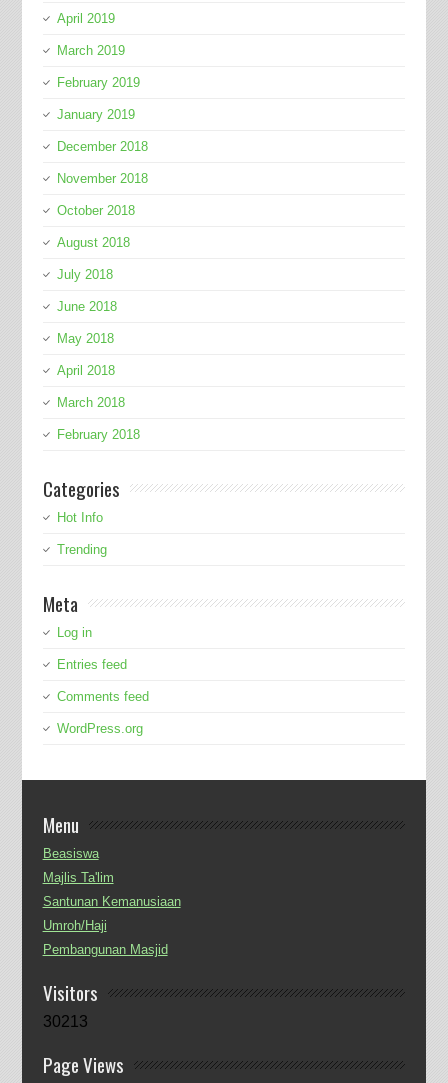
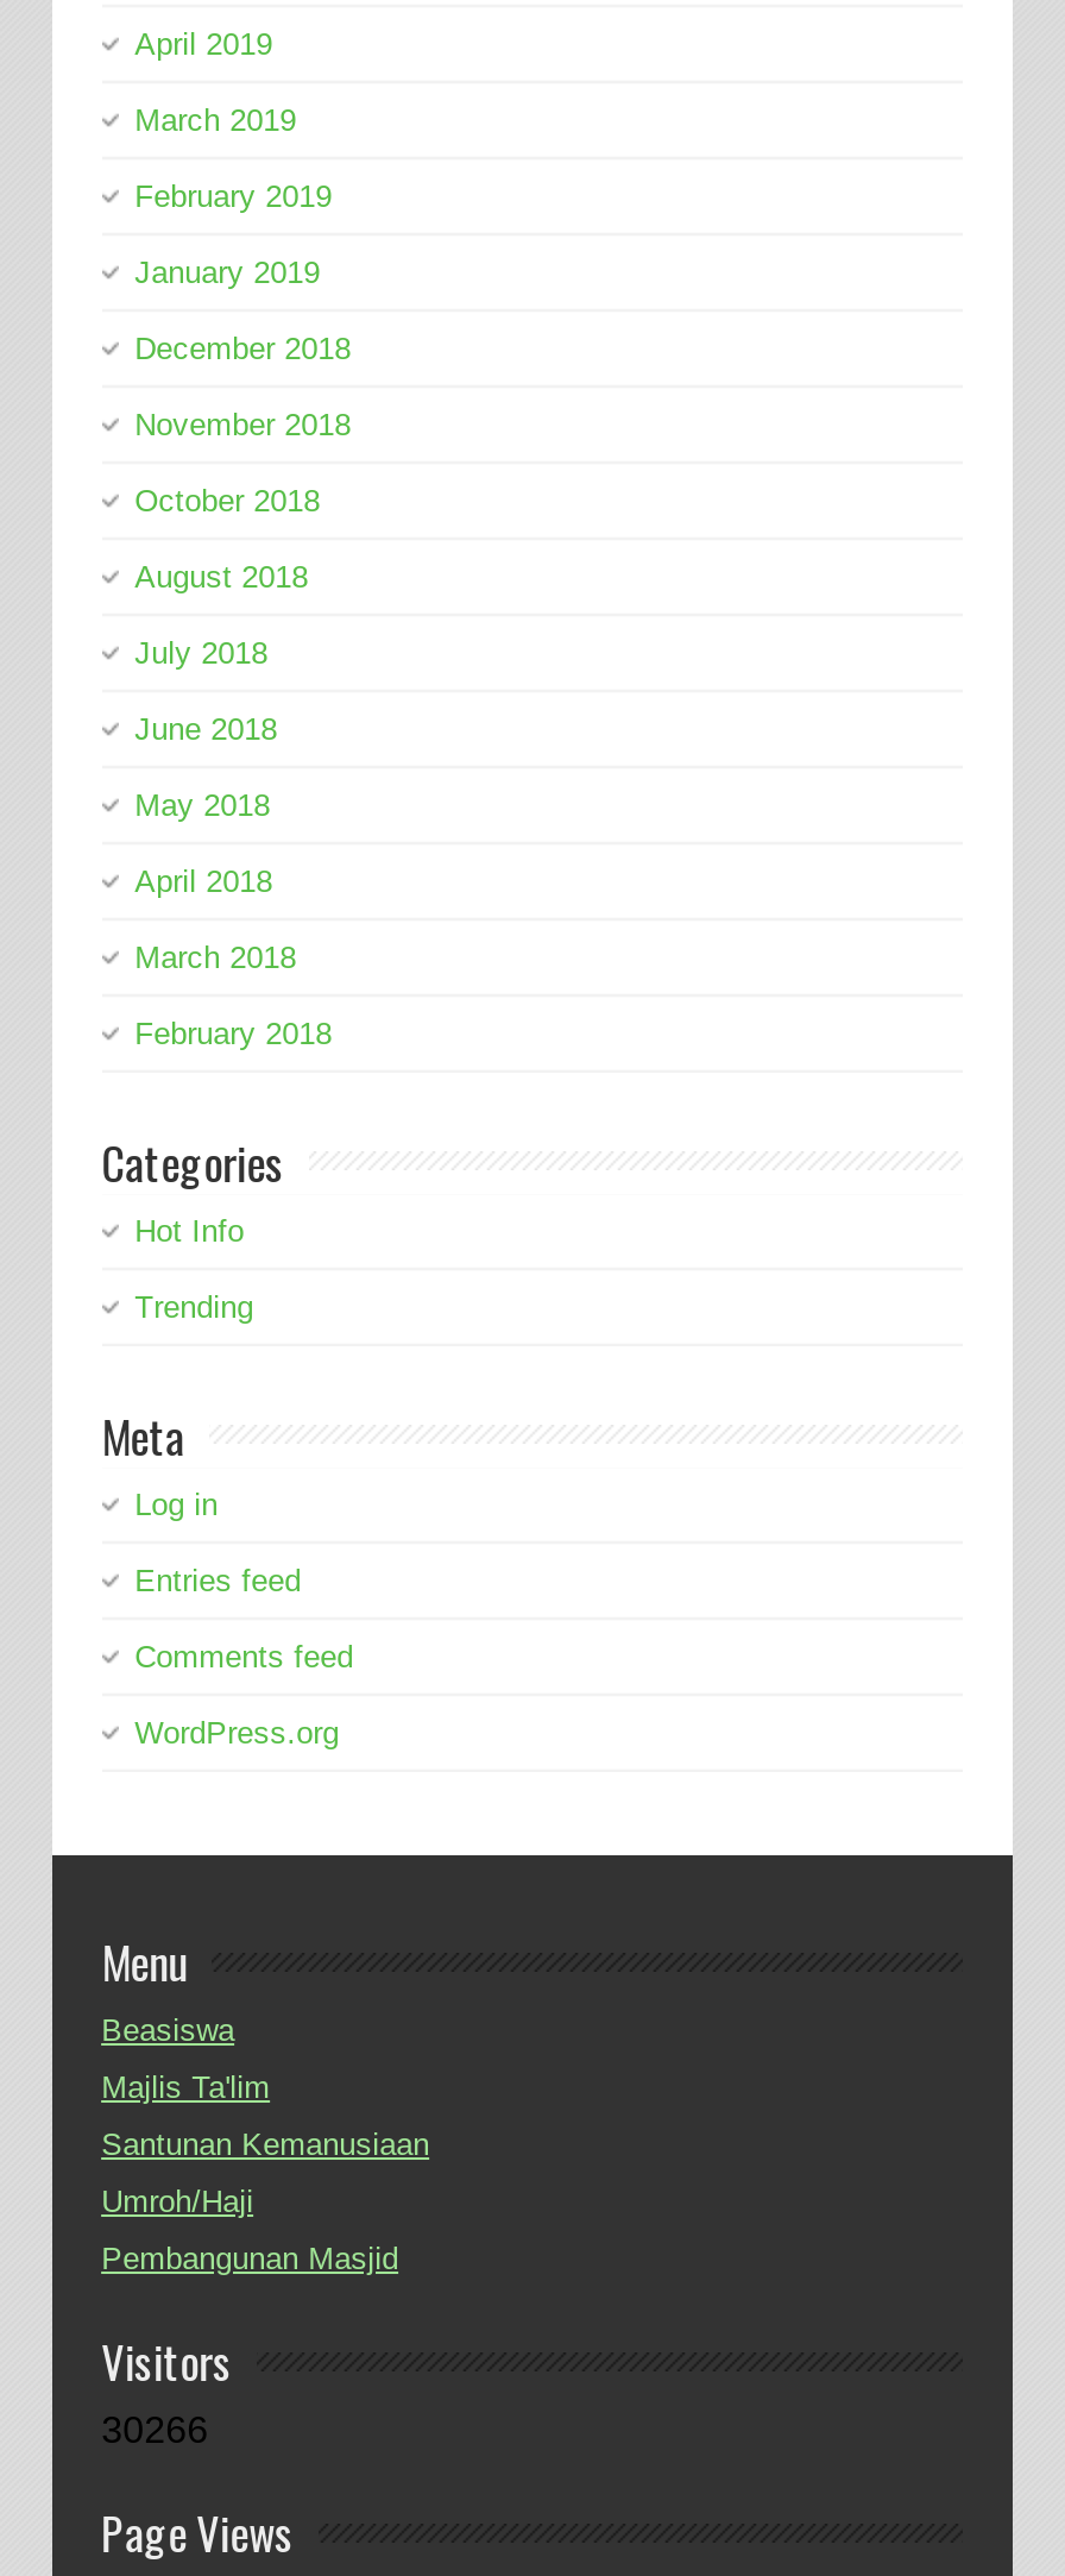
[43,1013,88,1030] 30213 -> [101,2410,208,2451] 30266

